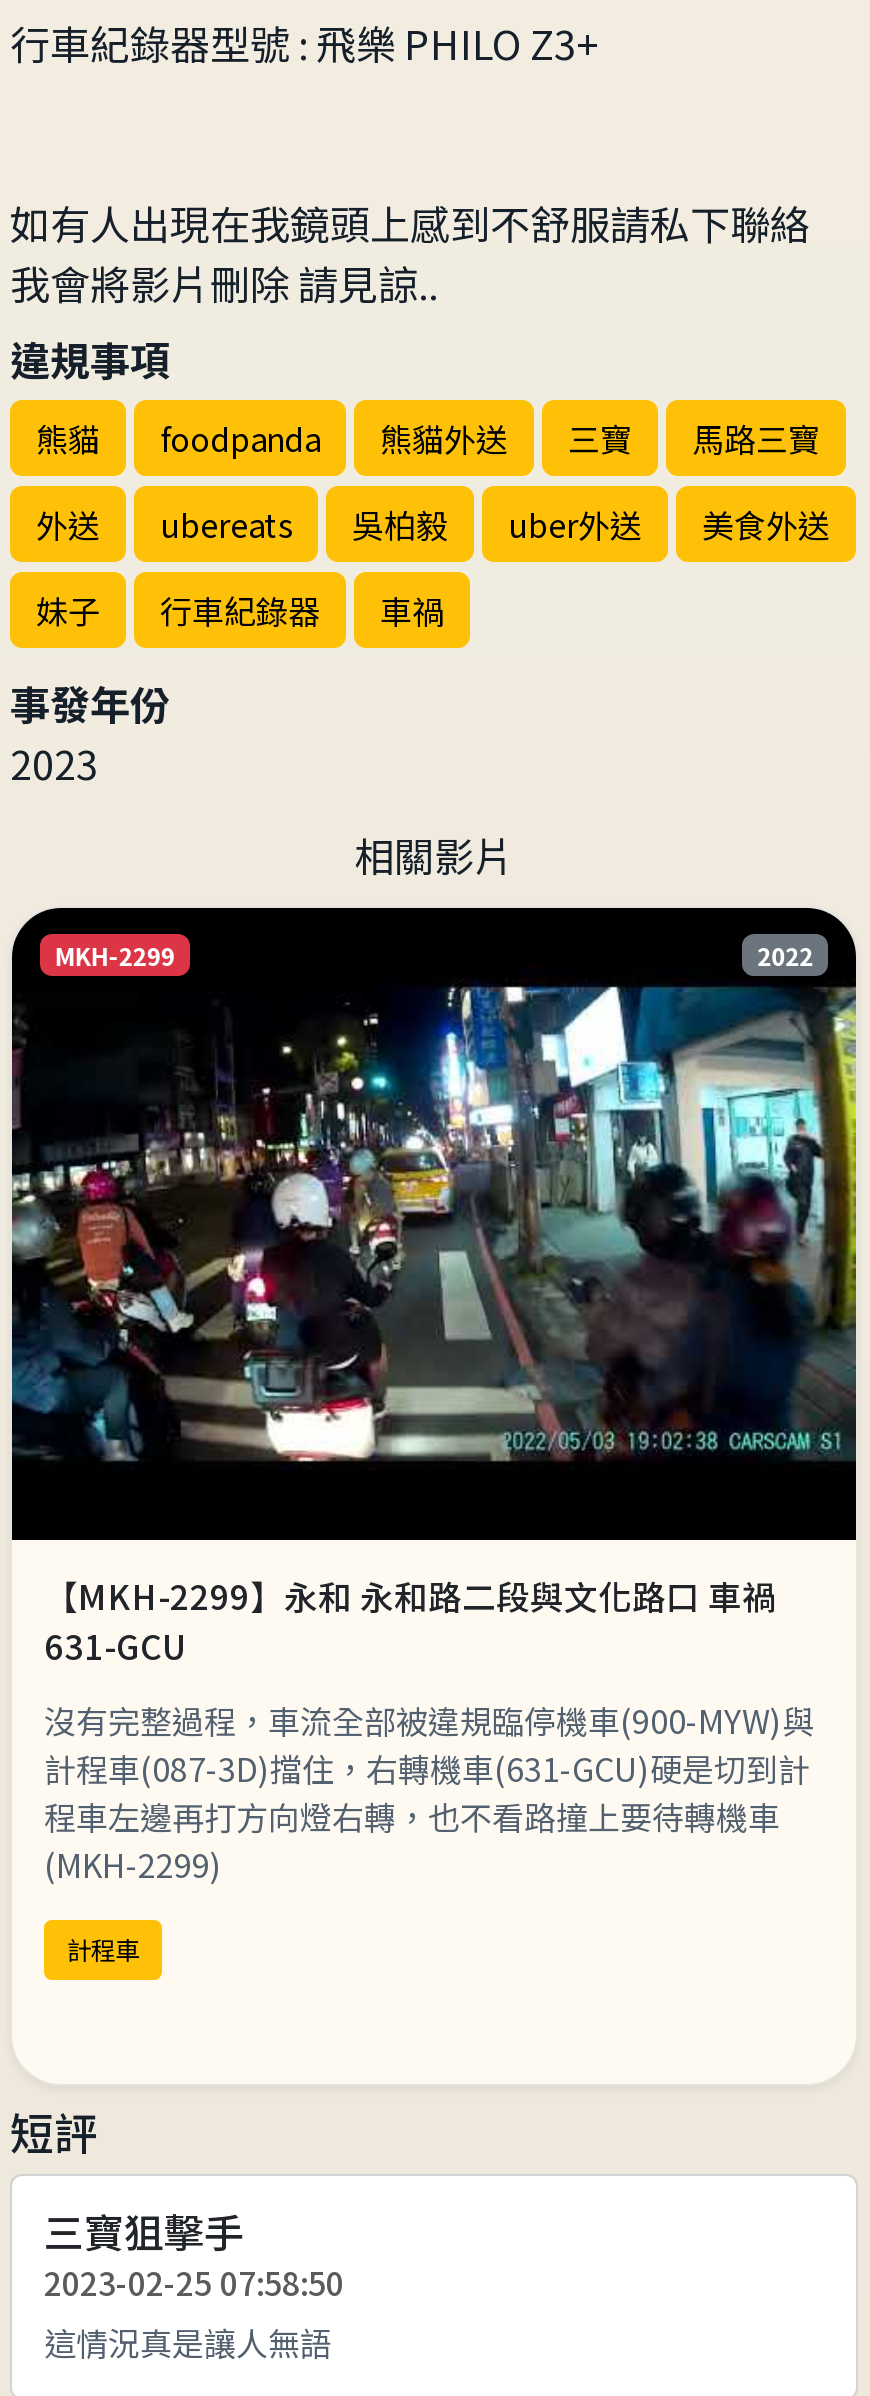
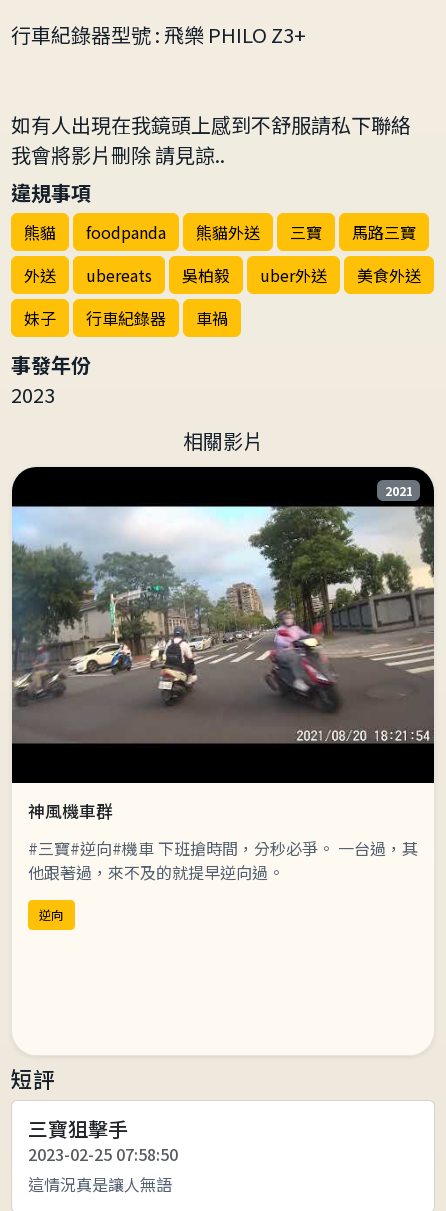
[55,937,813,971] MKH-2299 | 2022 -> [385,482,413,499] 2021
[10,986,858,1462] [image] -> [12,505,435,744] [image]
[44,1573,776,1671] 【MKH-2299】永和 永和路二段與文化路口 車禍 | 631-GCU -> [28,799,113,823] 神風機車群
[44,1697,814,1889] 沒有完整過程，車流全部被違規臨停機車(900-MYW)與 | 計程車(087-3D)擋住，右轉機車(631-GCU)硬是切到計 | 程車左邊再打方向燈右轉，也不看路撞上要待轉機車 | (MKH-2299) -> [28,836,418,884] #三寶#逆向#機車 下班搶時間，分秒必爭。 一台過，其 | 他跟著過，來不及的就提早逆向過。
[67,1932,139,1968] 計程車 -> [39,906,63,924] 逆向

